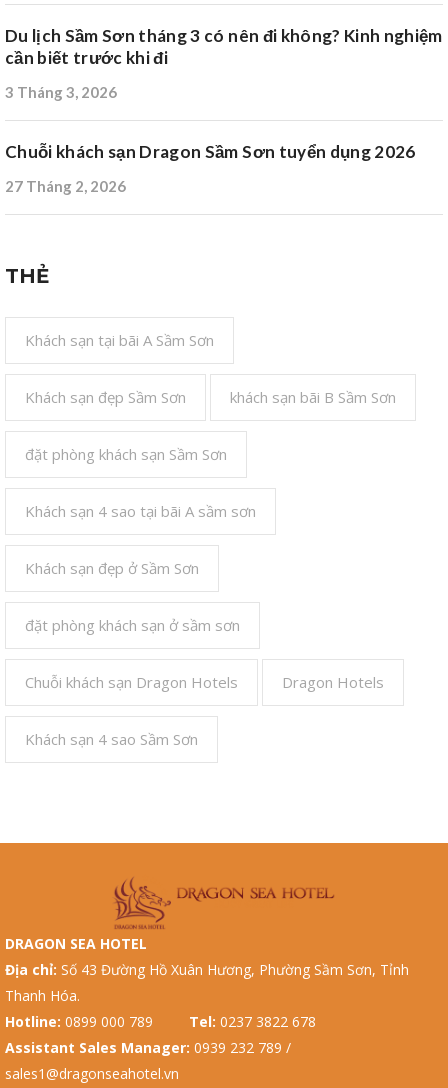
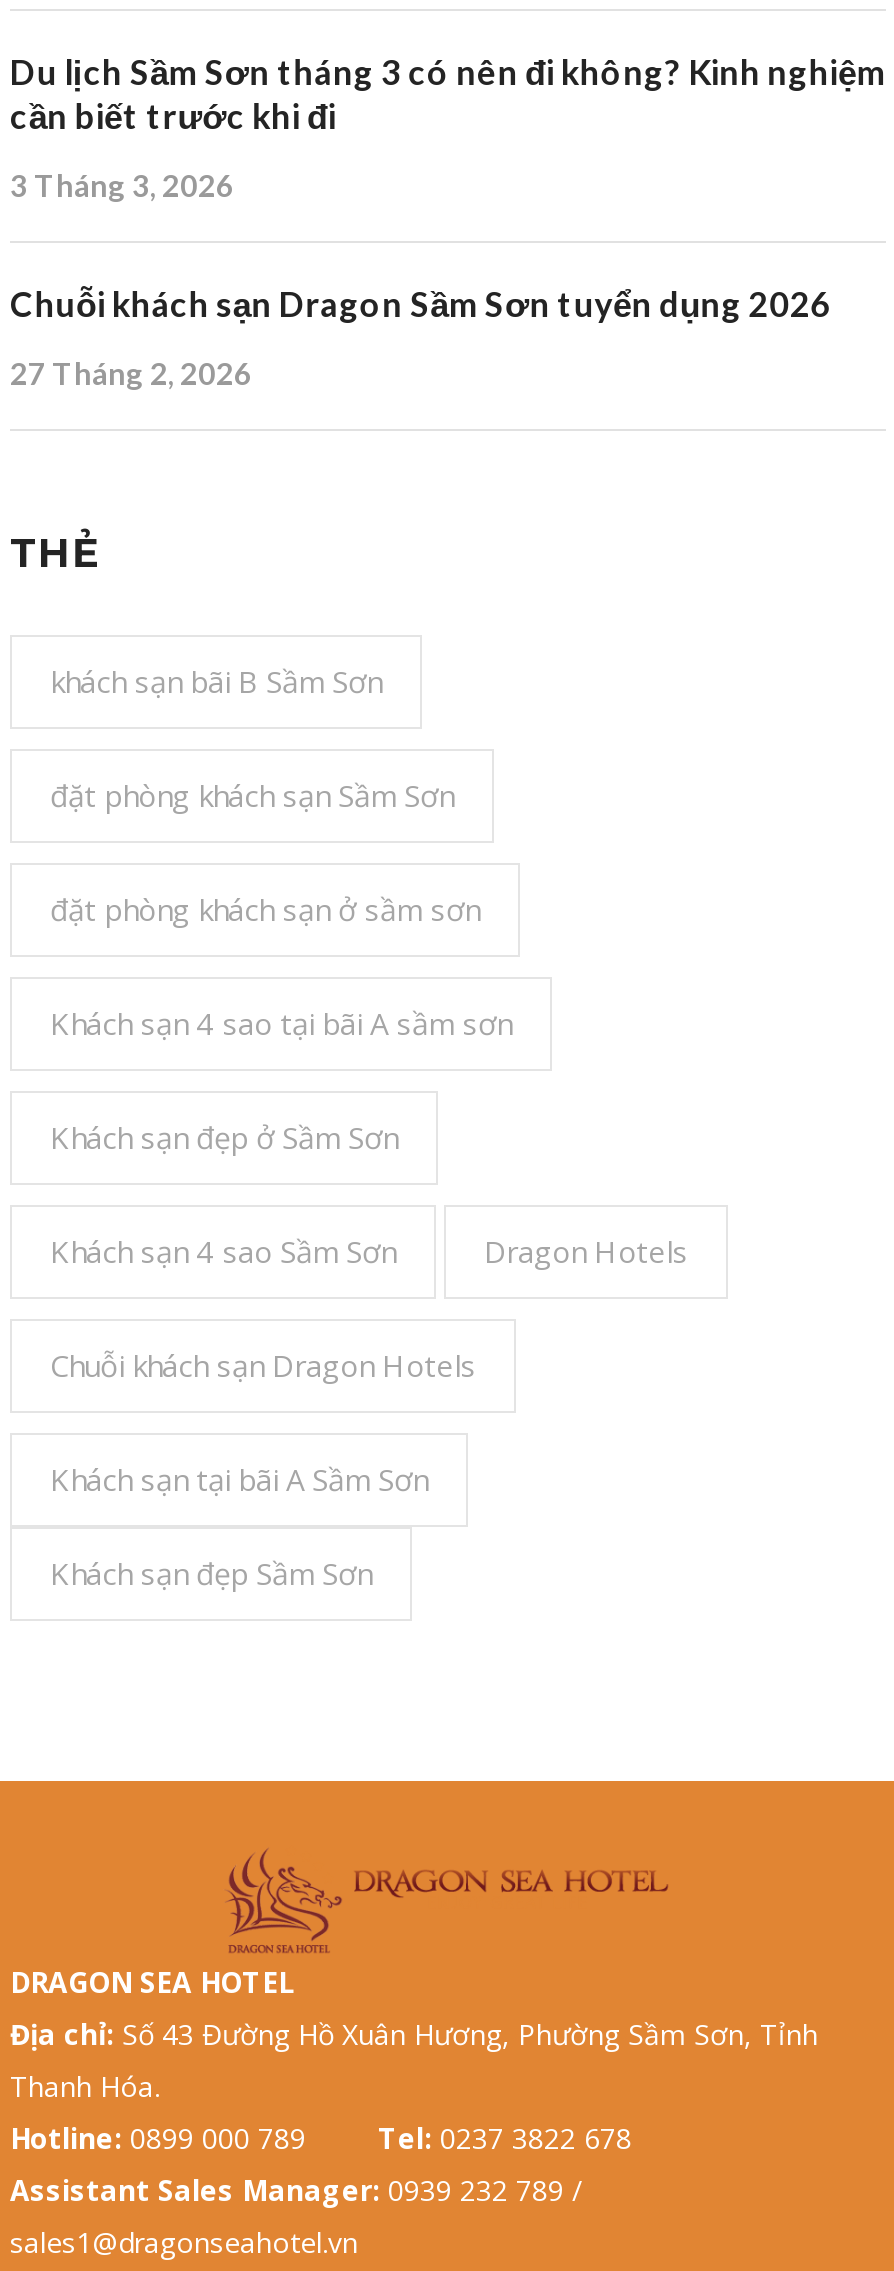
moved [25,330,214,350] -> [50,1459,428,1499]: Khách sạn tại bãi A Sầm Sơn
moved [25,387,396,749] -> [50,661,688,1385]: khách sạn bãi B Sầm Sơn | đặt phòng khách sạn Sầm Sơn | Khách sạn 4 sao tại bãi A sầm sơn | Khách sạn đẹp ở Sầm Sơn | đặt phòng khách sạn ở sầm sơn | Chuỗi khách sạn Dragon Hotels | Dragon Hotels | Khách sạn 4 sao Sầm Sơn
moved [25,387,186,407] -> [50,1553,372,1593]: Khách sạn đẹp Sầm Sơn

